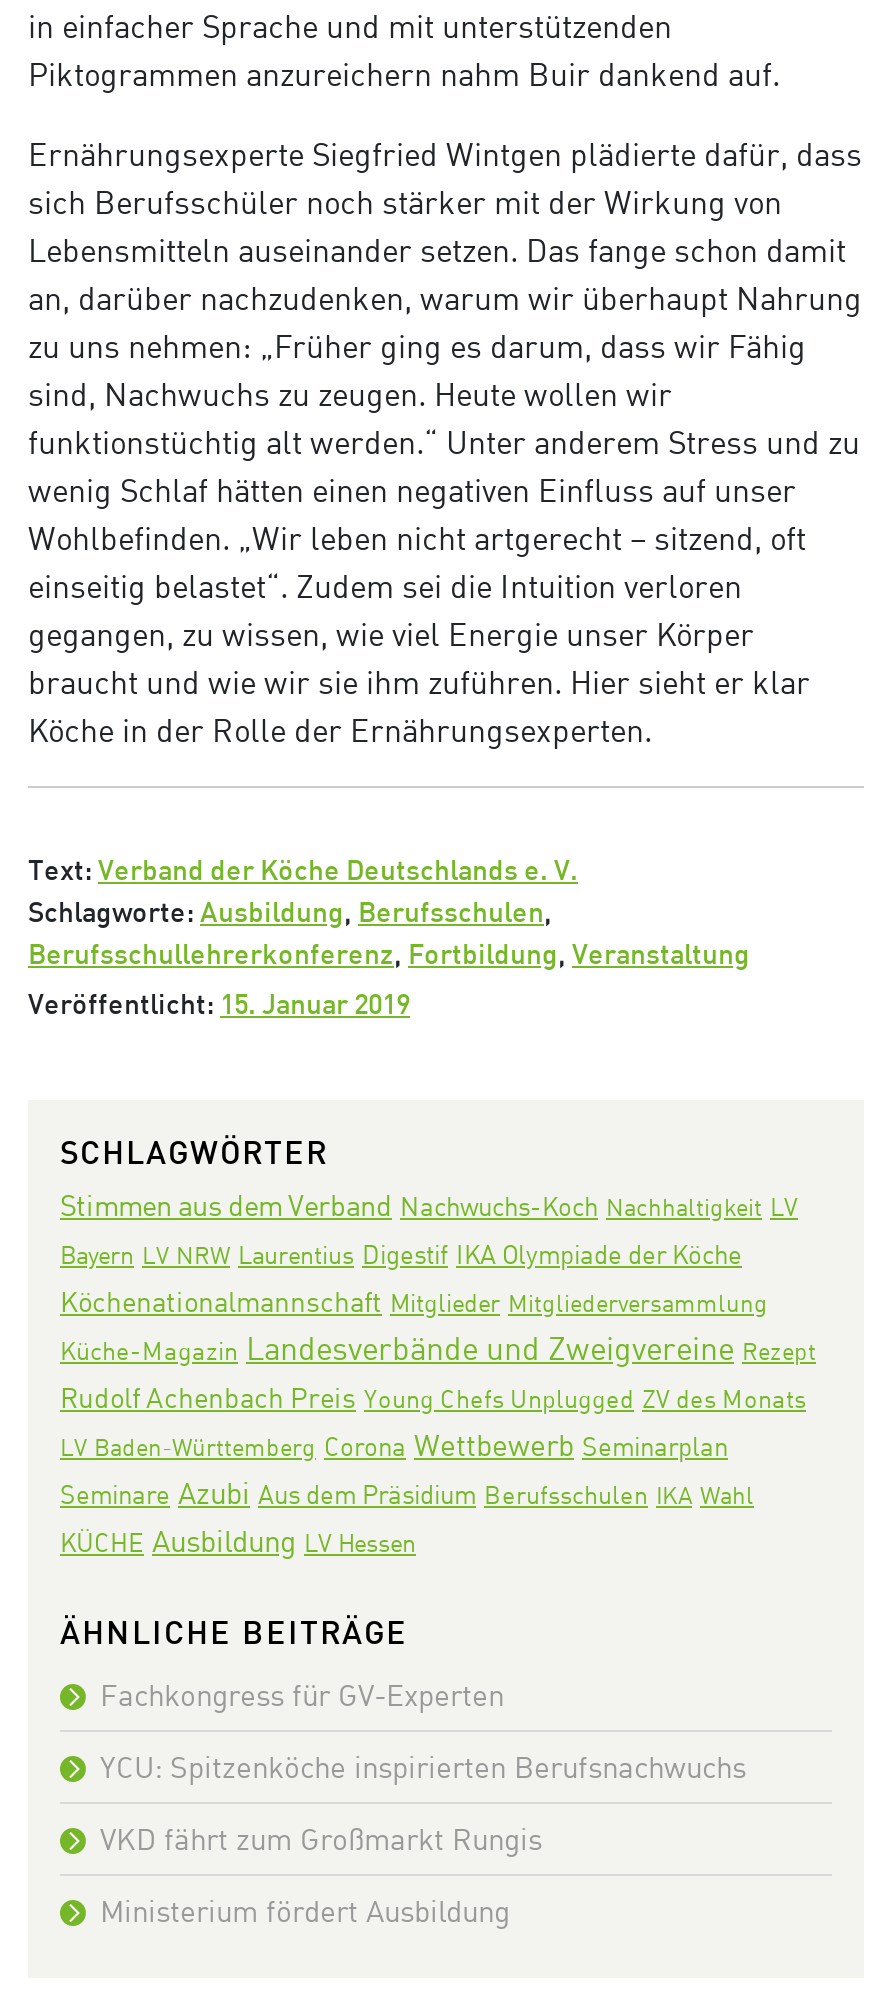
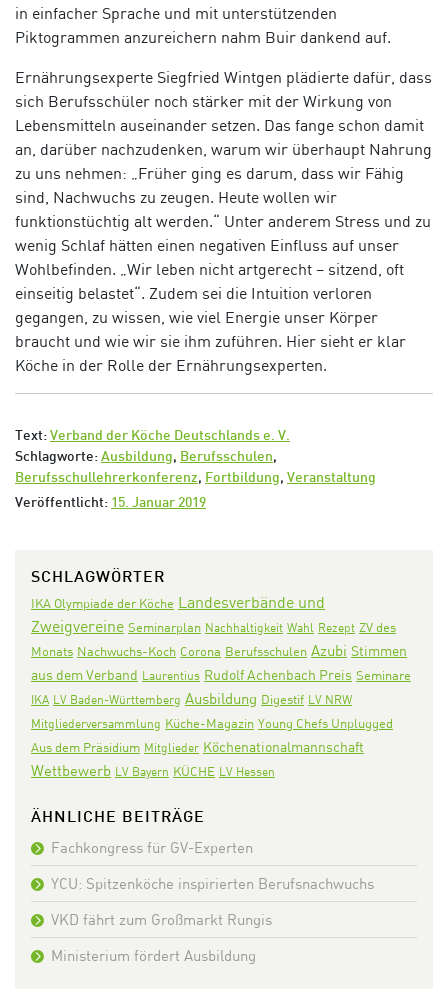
[60,1187,798,1221] Stimmen aus dem Verband Nachwuchs-Koch Nachhaltigkeit LV -> [31,591,411,706] IKA Olympiade der Köche Landesverbände und | Zweigvereine Seminarplan Nachhaltigkeit Wahl Rezept ZV des | Monats Nachwuchs-Koch Corona Berufsschulen Azubi Stimmen | aus dem Verband Laurentius Rudolf Achenbach Preis Seminare | IKA LV Baden-Württemberg Ausbildung Digestif LV NRW
[60,1237,816,1557] Bayern LV NRW Laurentius Digestif IKA Olympiade der Köche | Köchenationalmannschaft Mitglieder Mitgliederversammlung | Küche-Magazin Landesverbände und Zweigvereine Rezept | Rudolf Achenbach Preis Young Chefs Unplugged ZV des Monats | LV Baden-Württemberg Corona Wettbewerb Seminarplan | Seminare Azubi Aus dem Präsidium Berufsschulen IKA Wahl | KÜCHE Ausbildung LV Hessen -> [31,715,393,778] Mitgliederversammlung Küche-Magazin Young Chefs Unplugged | Aus dem Präsidium Mitglieder Köchenationalmannschaft | Wettbewerb LV Bayern KÜCHE LV Hessen

